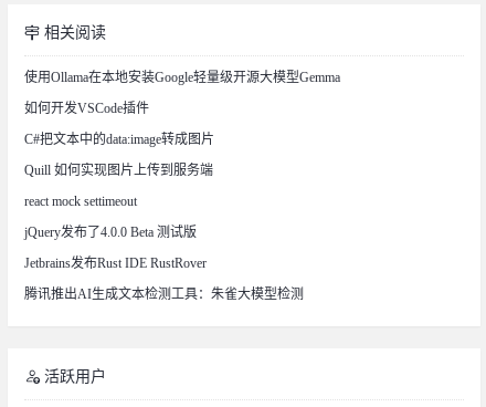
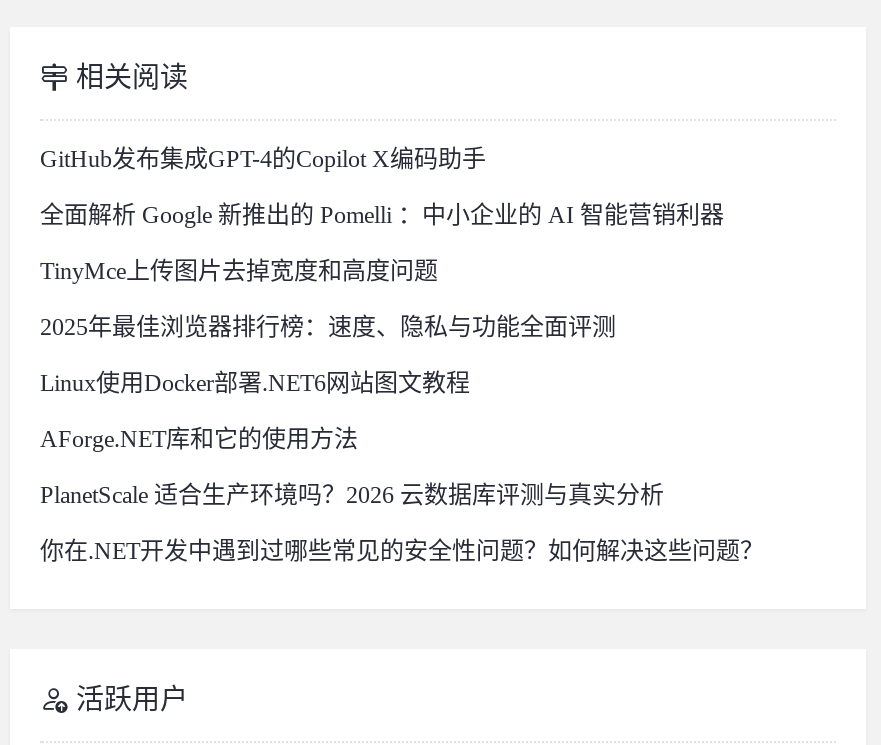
[24,70,340,86] 使用Ollama在本地安装Google轻量级开源大模型Gemma -> [40,146,486,174] GitHub发布集成GPT-4的Copilot X编码助手
[24,101,149,117] 如何开发VSCode插件 -> [40,202,724,230] 全面解析 Google 新推出的 Pomelli ：中小企业的 AI 智能营销利器
[24,132,214,148] C#把文本中的data:image转成图片 -> [40,258,438,286] TinyMce上传图片去掉宽度和高度问题
[24,163,213,179] Quill 如何实现图片上传到服务端 -> [40,314,616,342] 2025年最佳浏览器排行榜：速度、隐私与功能全面评测
[24,194,137,209] react mock settimeout -> [40,370,470,398] Linux使用Docker部署.NET6网站图文教程
[24,225,197,240] jQuery发布了4.0.0 Beta 测试版 -> [40,426,358,454] AForge.NET库和它的使用方法
[24,256,207,271] Jetbrains发布Rust IDE RustRover -> [40,482,664,510] PlanetScale 适合生产环境吗？2026 云数据库评测与真实分析
[24,287,304,302] 腾讯推出AI生成文本检测工具：朱雀大模型检测 -> [40,538,764,566] 你在.NET开发中遇到过哪些常见的安全性问题？如何解决这些问题？

